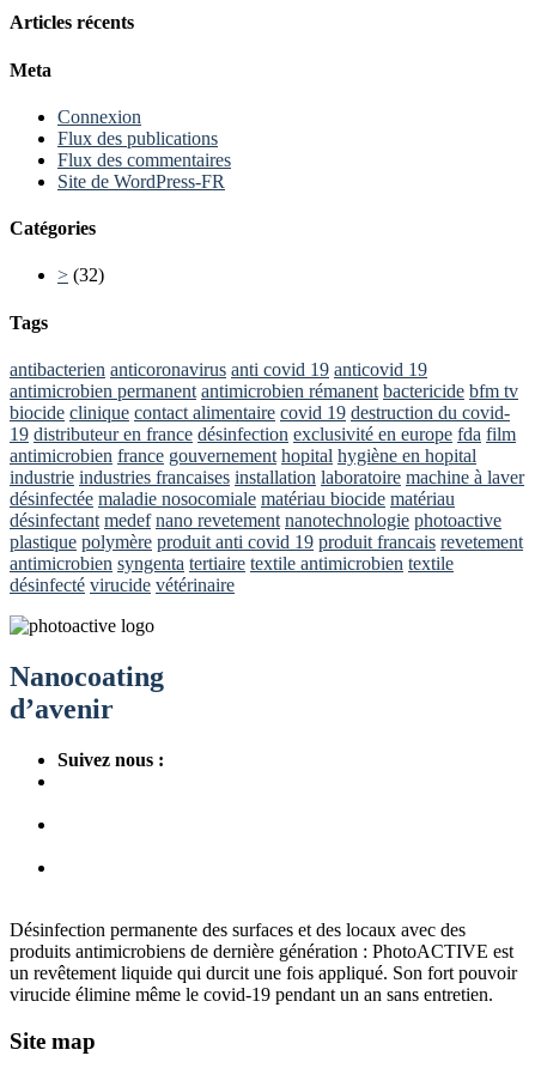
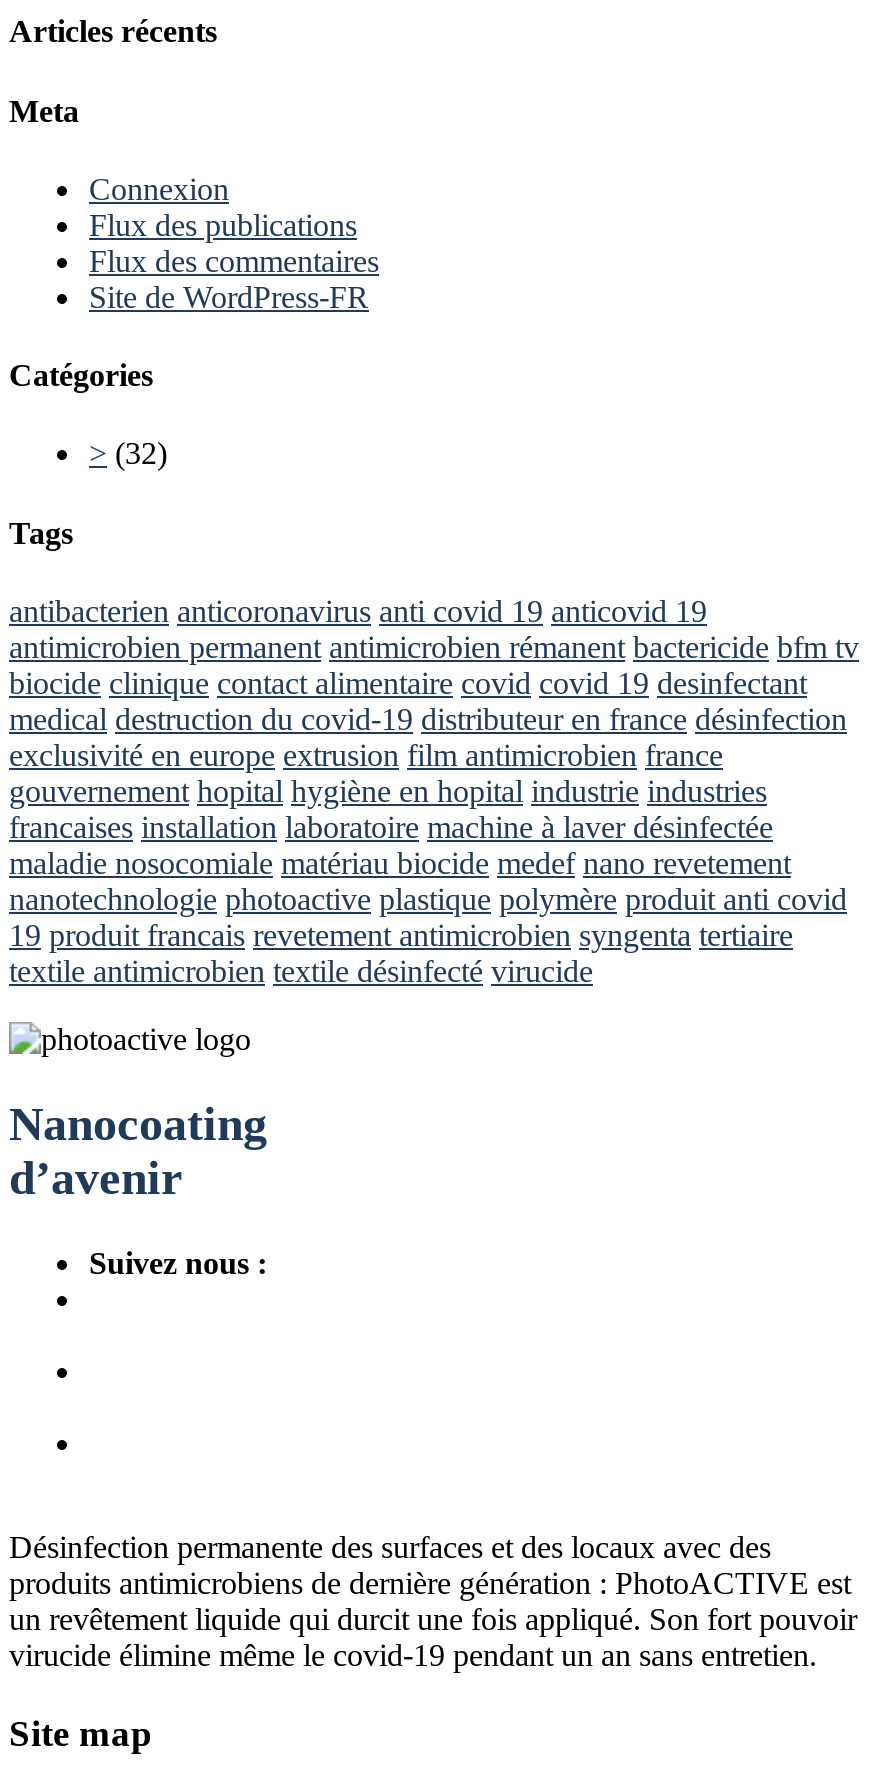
[10,402,524,595] biocide clinique contact alimentaire covid 19 destruction du covid- | 19 distributeur en france désinfection exclusivité en europe fda film | antimicrobien france gouvernement hopital hygiène en hopital | industrie industries francaises installation laboratoire machine à laver | désinfectée maladie nosocomiale matériau biocide matériau | désinfectant medef nano revetement nanotechnologie photoactive | plastique polymère produit anti covid 19 produit francais revetement | antimicrobien syngenta tertiaire textile antimicrobien textile | désinfecté virucide vétérinaire -> [9,666,847,988] biocide clinique contact alimentaire covid covid 19 desinfectant | medical destruction du covid-19 distributeur en france désinfection | exclusivité en europe extrusion film antimicrobien france | gouvernement hopital hygiène en hopital industrie industries | francaises installation laboratoire machine à laver désinfectée | maladie nosocomiale matériau biocide medef nano revetement | nanotechnologie photoactive plastique polymère produit anti covid | 19 produit francais revetement antimicrobien syngenta tertiaire | textile antimicrobien textile désinfecté virucide

